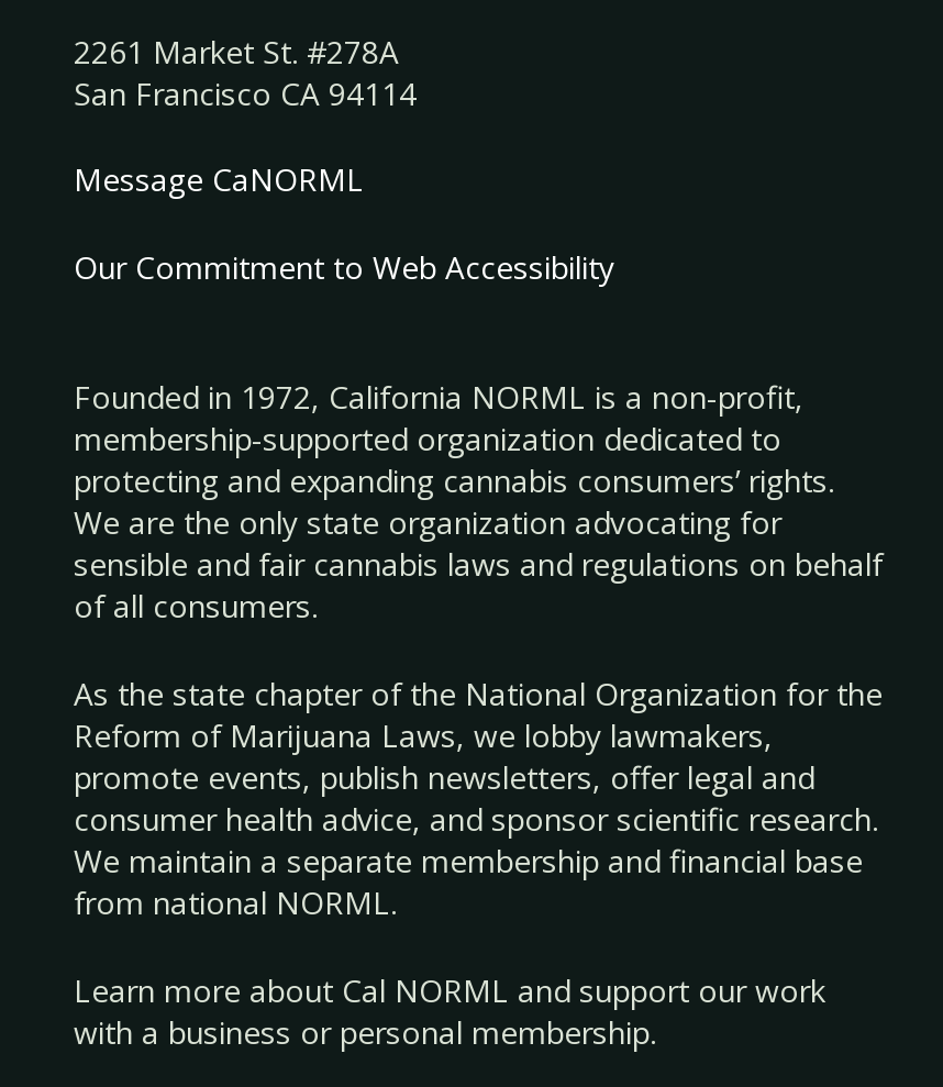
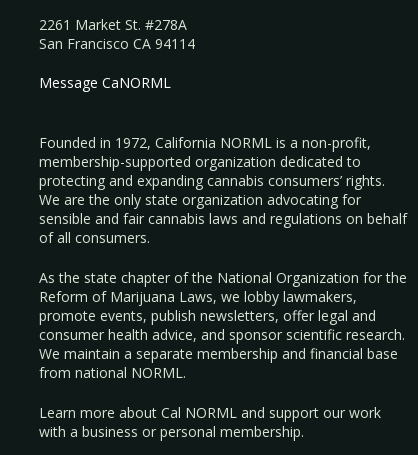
[74,246,614,288] Our Commitment to Web Accessibility -> none

